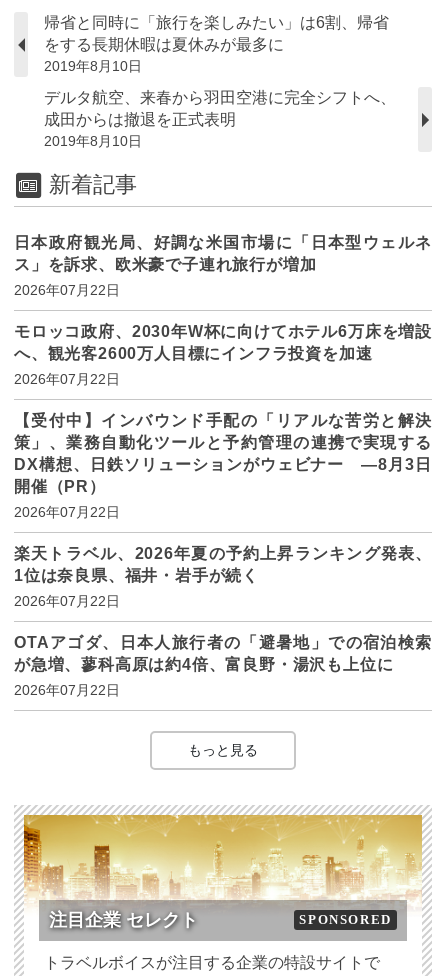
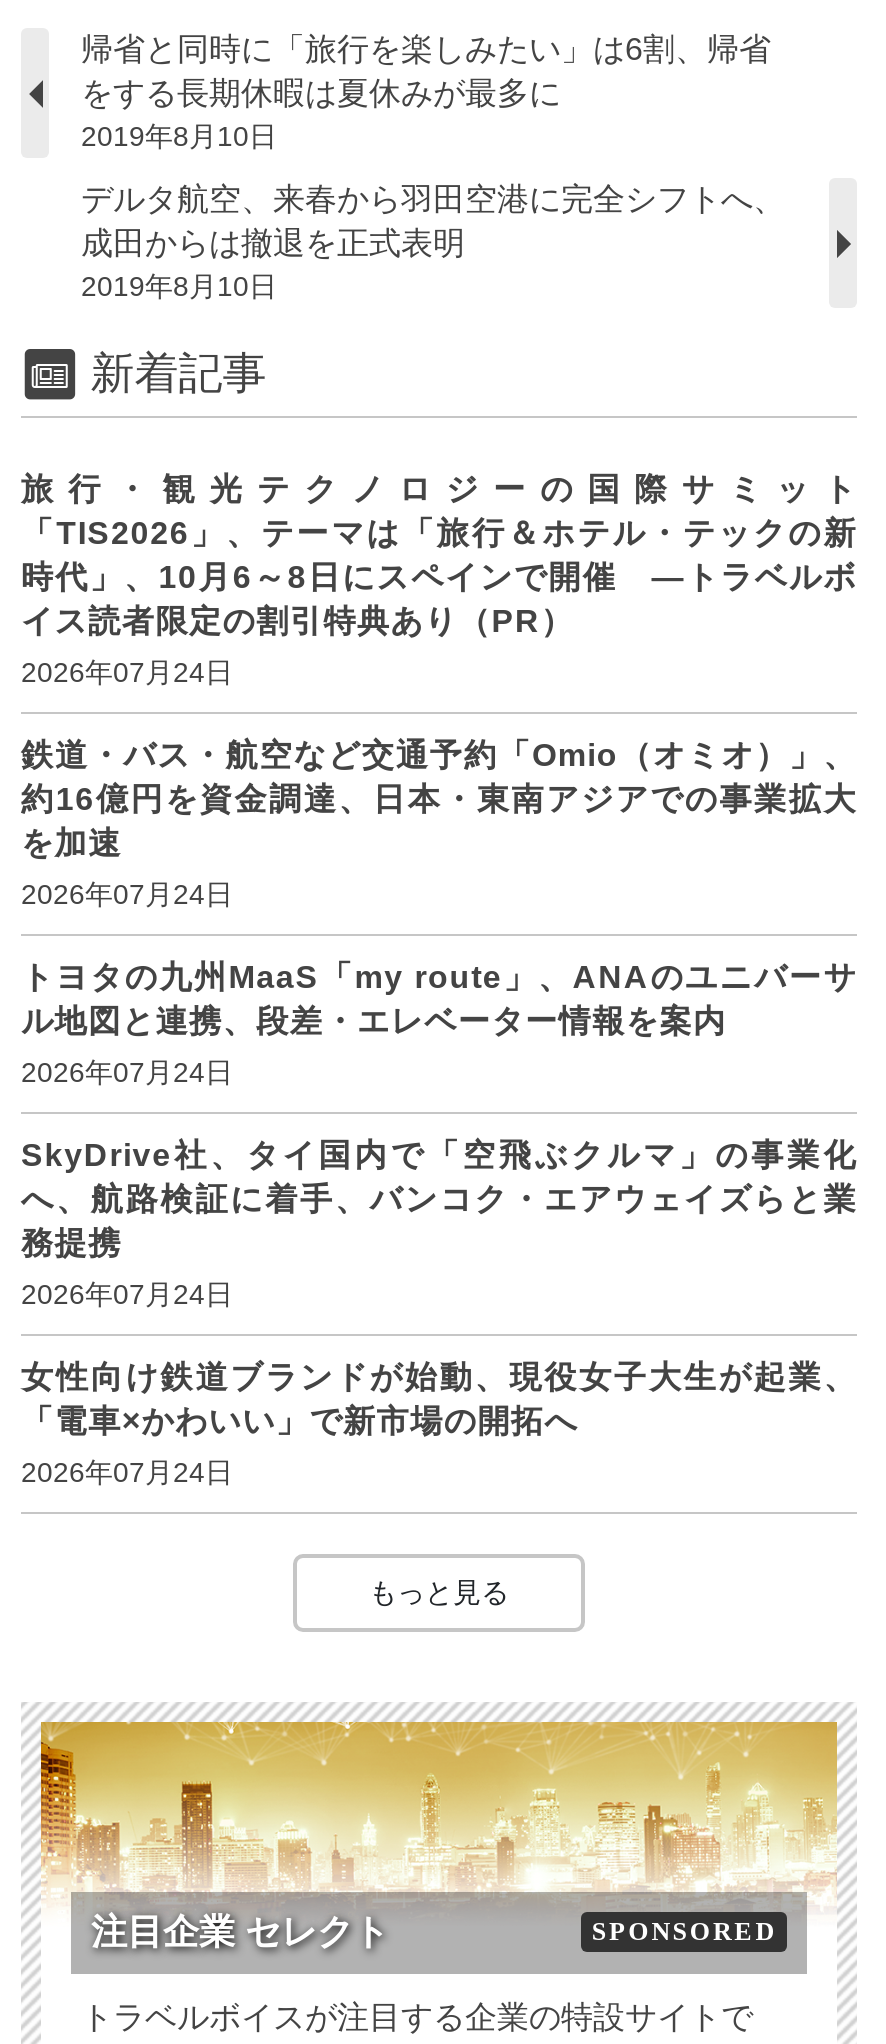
[14,234,432,273] 日本政府観光局、好調な米国市場に「日本型ウェルネ | ス」を訴求、欧米豪で子連れ旅行が増加 -> [21,472,857,638] 旅行・観光テクノロジーの国際サミット | 「TIS2026」、テーマは「旅行＆ホテル・テックの新 | 時代」、10月6～8日にスペインで開催 ―トラベルボ | イス読者限定の割引特典あり（PR）
[14,282,120,298] 2026年07月22日 -> [21,656,233,688] 2026年07月24日
[14,323,432,362] モロッコ政府、2030年W杯に向けてホテル6万床を増設 | へ、観光客2600万人目標にインフラ投資を加速 -> [21,738,857,860] 鉄道・バス・航空など交通予約「Omio（オミオ）」、 | 約16億円を資金調達、日本・東南アジアでの事業拡大 | を加速
[14,371,120,387] 2026年07月22日 -> [21,878,233,910] 2026年07月24日
[14,412,432,495] 【受付中】インバウンド手配の「リアルな苦労と解決 | 策」、業務自動化ツールと予約管理の連携で実現する | DX構想、日鉄ソリューションがウェビナー ―8月3日 | 開催（PR） -> [21,960,857,1038] トヨタの九州MaaS「my route」、ANAのユニバーサ | ル地図と連携、段差・エレベーター情報を案内
[14,504,120,520] 2026年07月22日 -> [21,1056,233,1088] 2026年07月24日
[14,545,432,584] 楽天トラベル、2026年夏の予約上昇ランキング発表、 | 1位は奈良県、福井・岩手が続く -> [21,1138,857,1260] SkyDrive社、タイ国内で「空飛ぶクルマ」の事業化 | へ、航路検証に着手、バンコク・エアウェイズらと業 | 務提携
[14,593,120,609] 2026年07月22日 -> [21,1278,233,1310] 2026年07月24日
[14,634,432,673] OTAアゴダ、日本人旅行者の「避暑地」での宿泊検索 | が急増、蓼科高原は約4倍、富良野・湯沢も上位に -> [21,1360,857,1438] 女性向け鉄道ブランドが始動、現役女子大生が起業、 | 「電車×かわいい」で新市場の開拓へ
[14,682,120,698] 2026年07月22日 -> [21,1456,233,1488] 2026年07月24日

